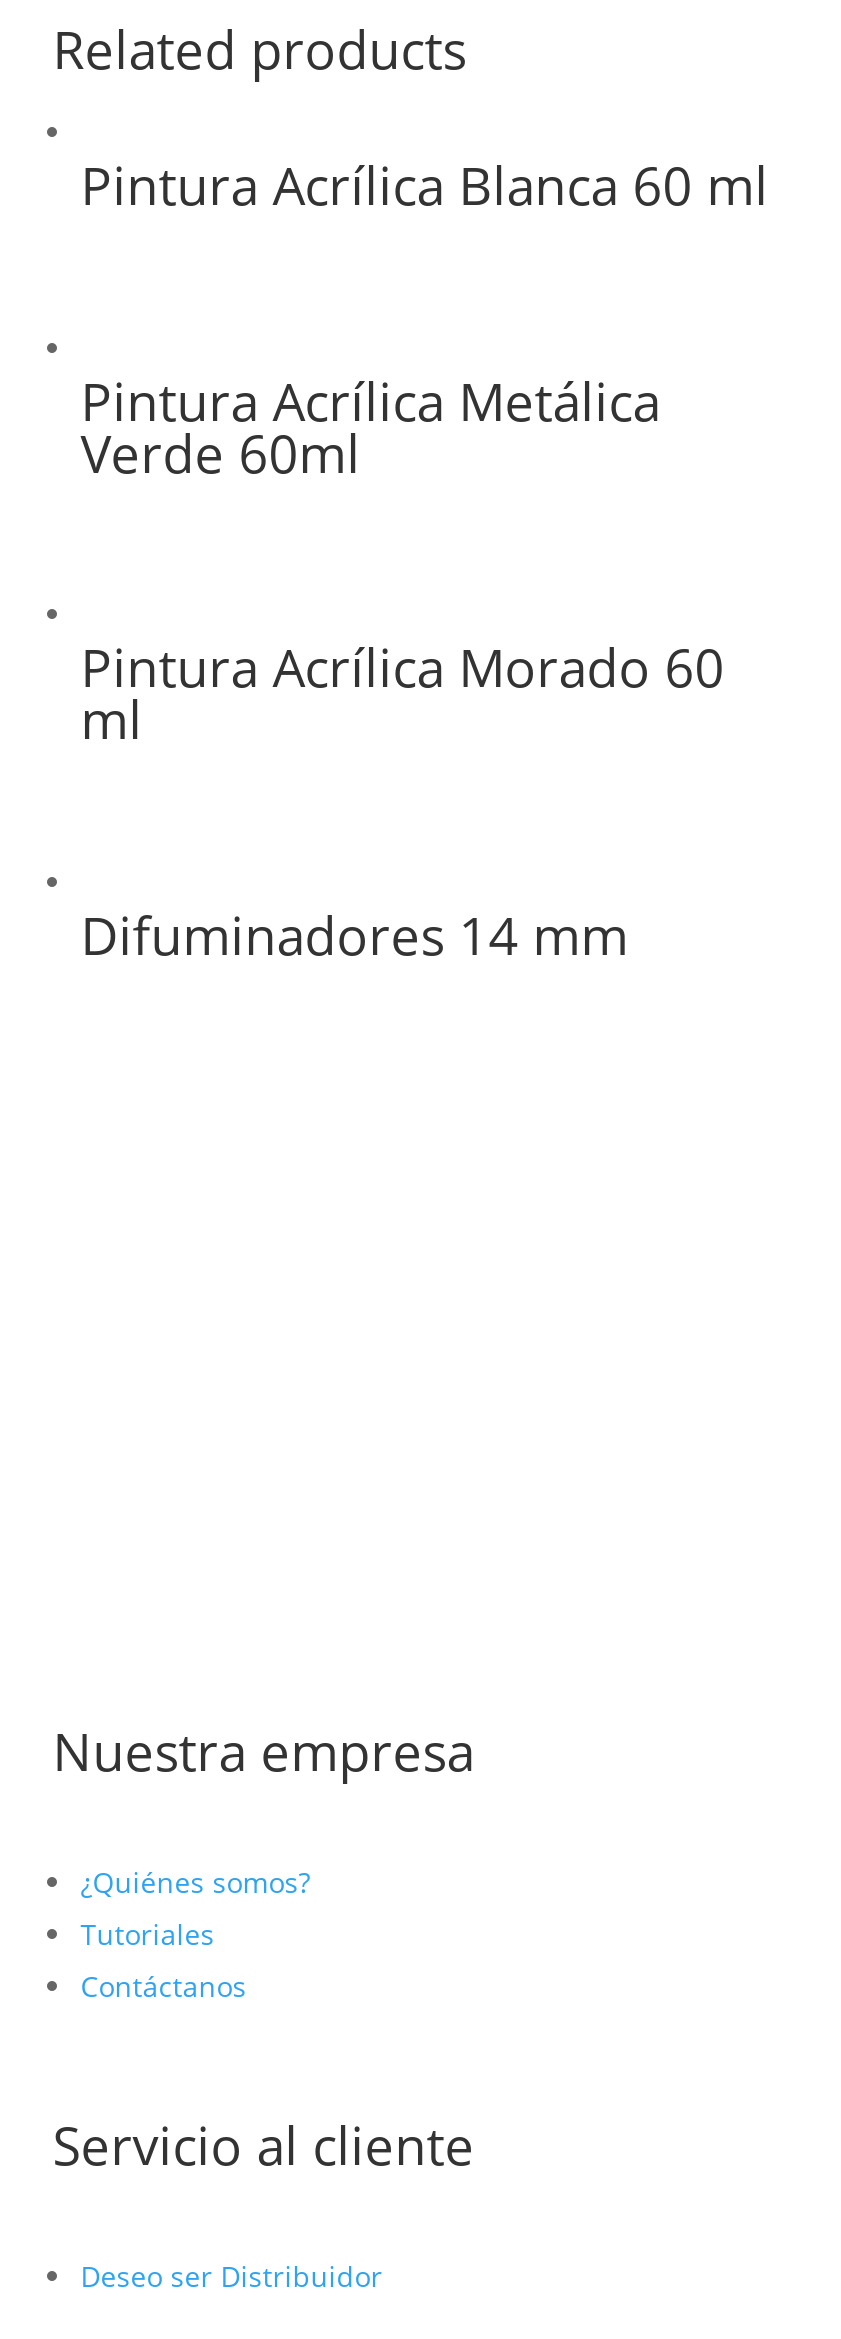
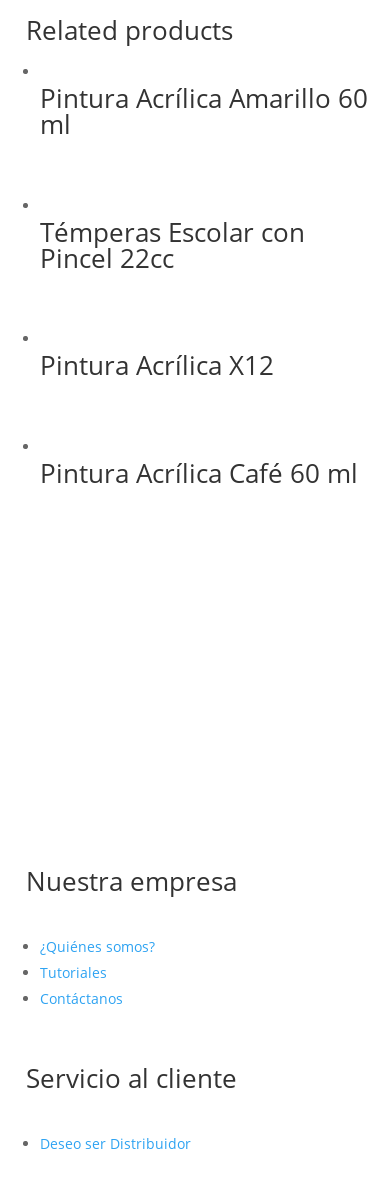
[81,149,769,703] Pintura Acrílica Blanca 60 ml | Pintura Acrílica Metálica | Verde 60ml | Pintura Acrílica Morado 60 -> [40,80,368,116] Pintura Acrílica Amarillo 60
moved [81,683,143,755] -> [40,106,71,142]: ml
[81,899,629,971] Difuminadores 14 mm -> [40,214,358,491] Témperas Escolar con | Pincel 22cc | Pintura Acrílica X12 | Pintura Acrílica Café 60 ml

